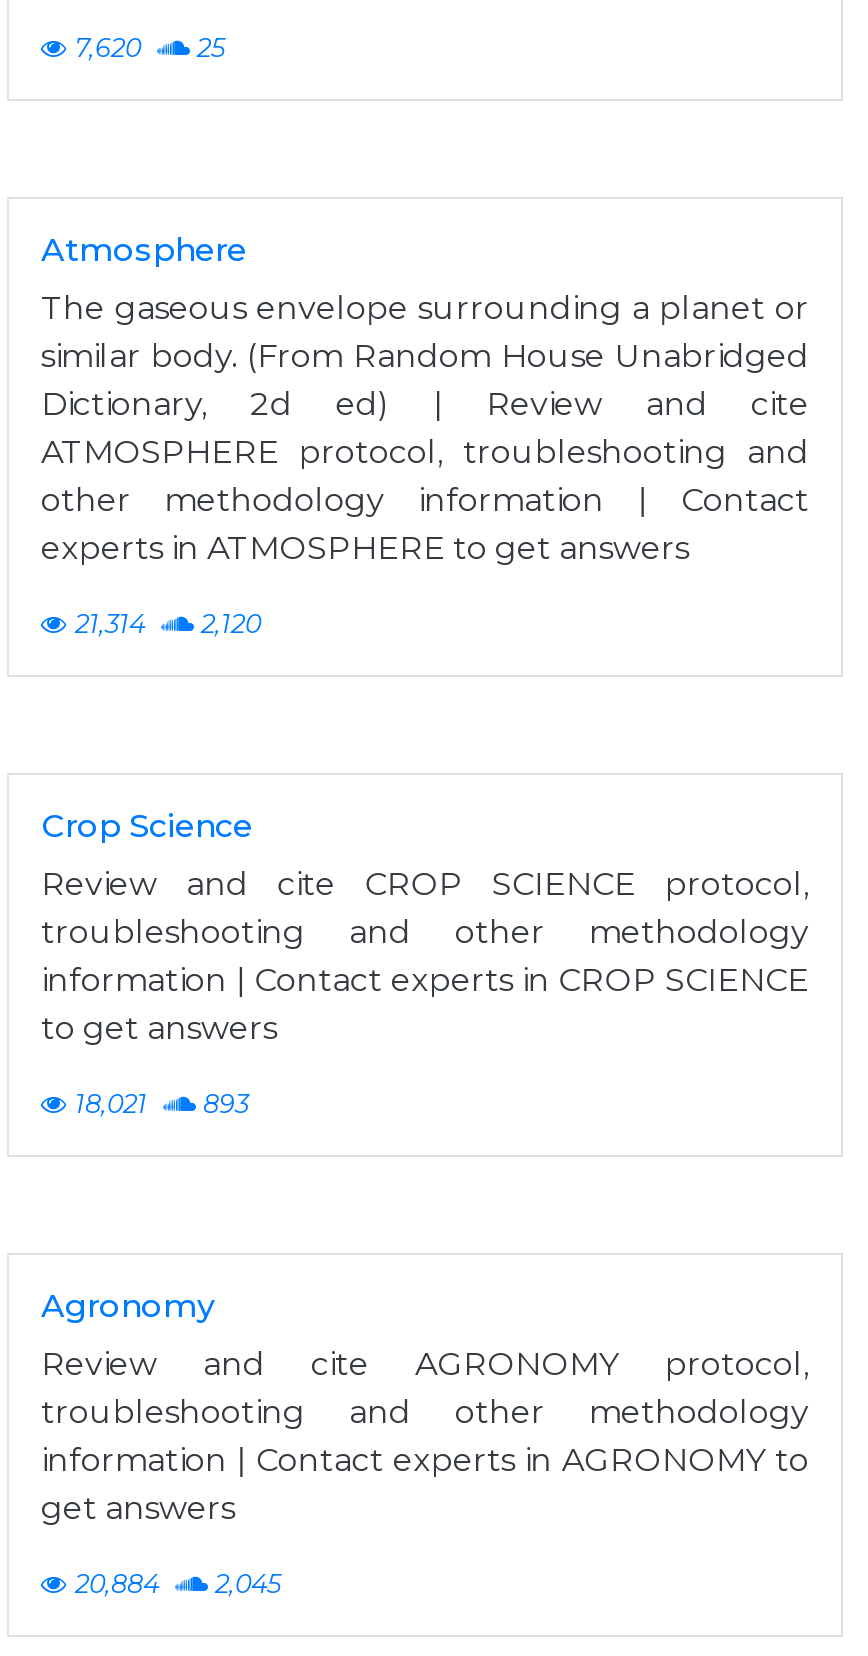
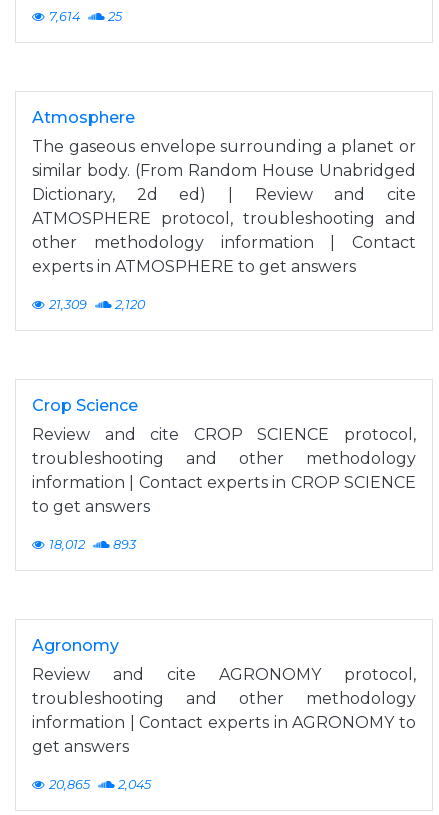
[75,32,225,62] 7,620 25 -> [49,9,122,24] 7,614 25
[75,608,261,638] 21,314 2,120 -> [49,297,145,312] 21,309 2,120
[75,1088,249,1118] 18,021 893 -> [49,537,136,552] 18,012 893
[75,1568,281,1598] 20,884 2,045 -> [49,777,151,792] 20,865 2,045

